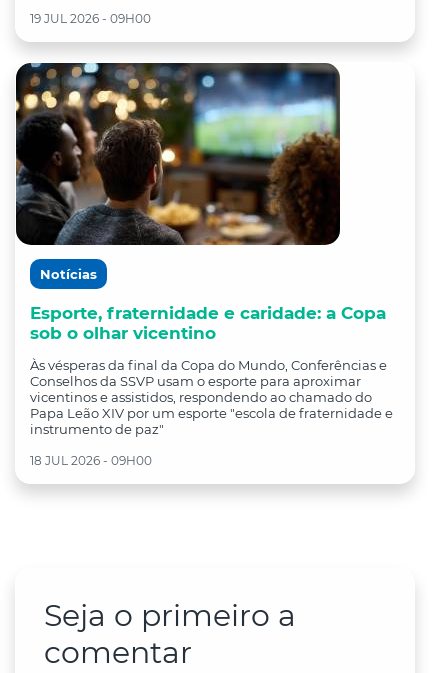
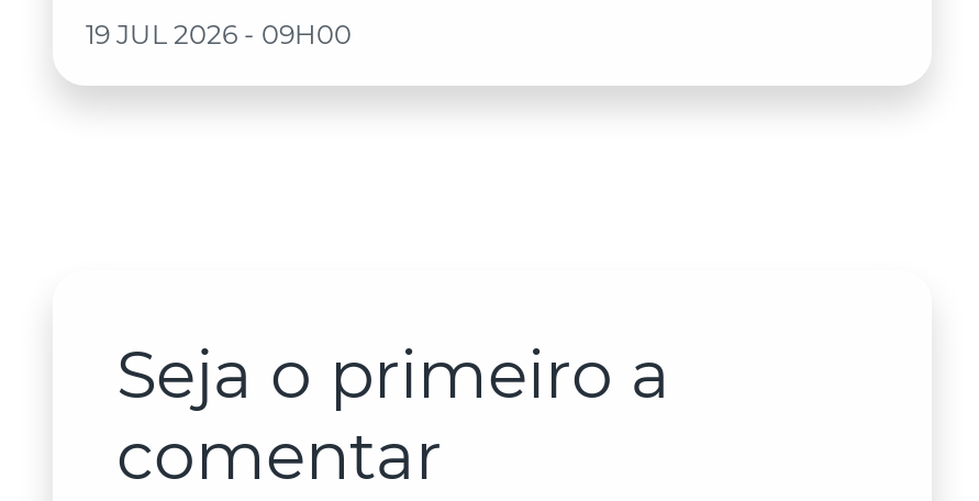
[15,62,393,468] [image] | Notícias | Esporte, fraternidade e caridade: a Copa | sob o olhar vicentino | Às vésperas da final da Copa do Mundo, Conferências e | Conselhos da SSVP usam o esporte para aproximar | vicentinos e assistidos, respondendo ao chamado do | Papa Leão XIV por um esporte "escola de fraternidade e | instrumento de paz" | 18 JUL 2026 - 09H00 -> none

